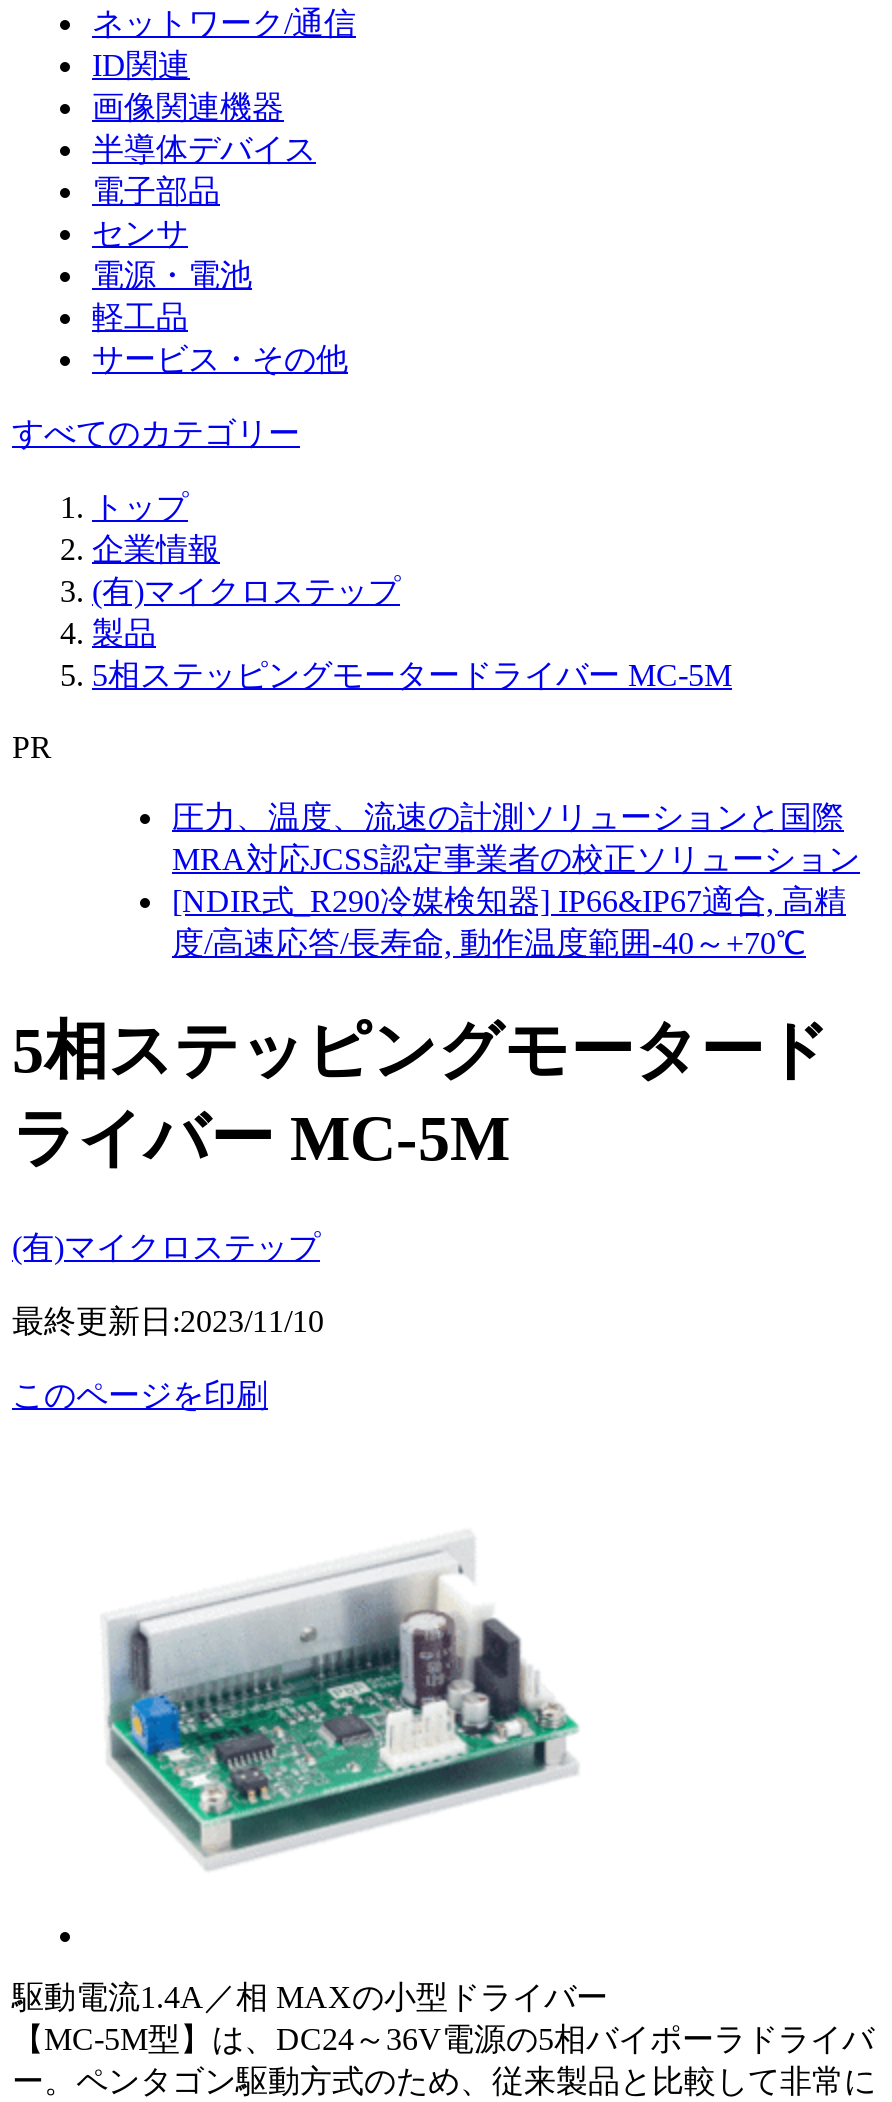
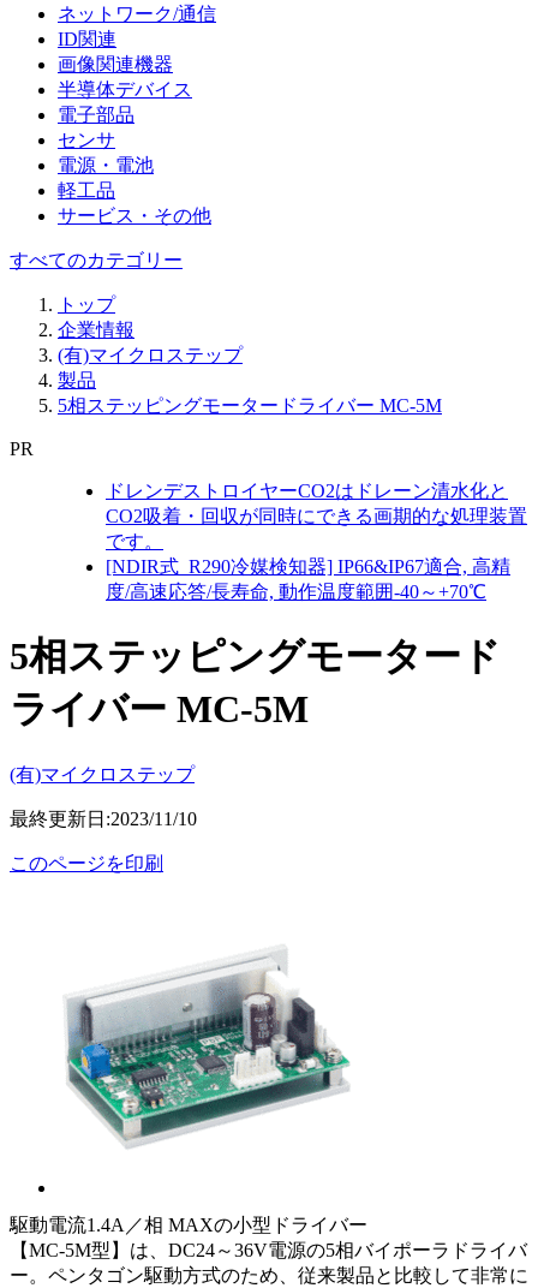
[172,800,860,876] 圧力、温度、流速の計測ソリューションと国際 | MRA対応JCSS認定事業者の校正ソリューション -> [106,481,527,551] ドレンデストロイヤーCO2はドレーン清水化と | CO2吸着・回収が同時にできる画期的な処理装置 | です。

